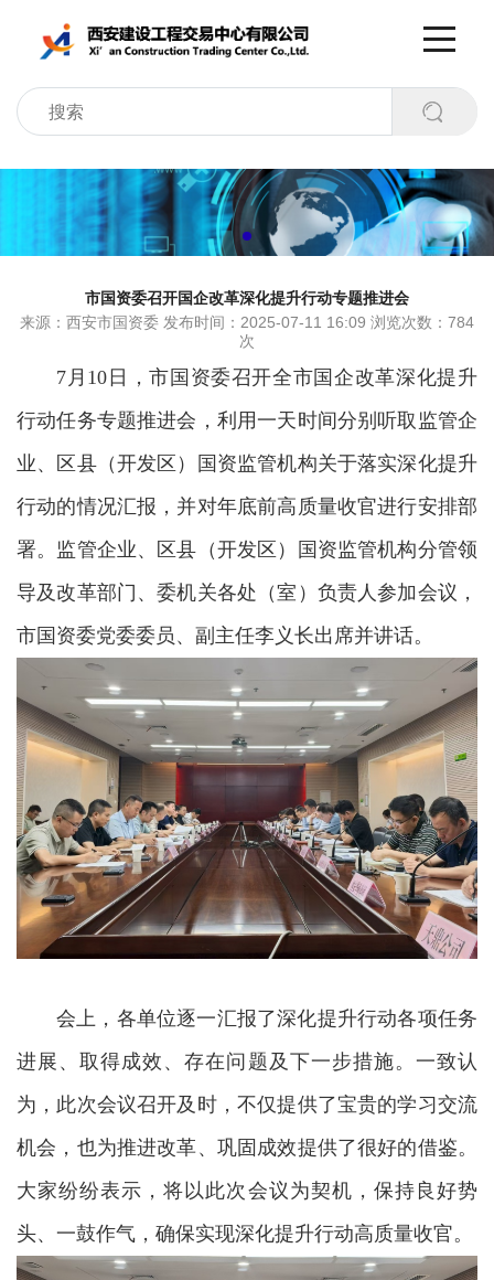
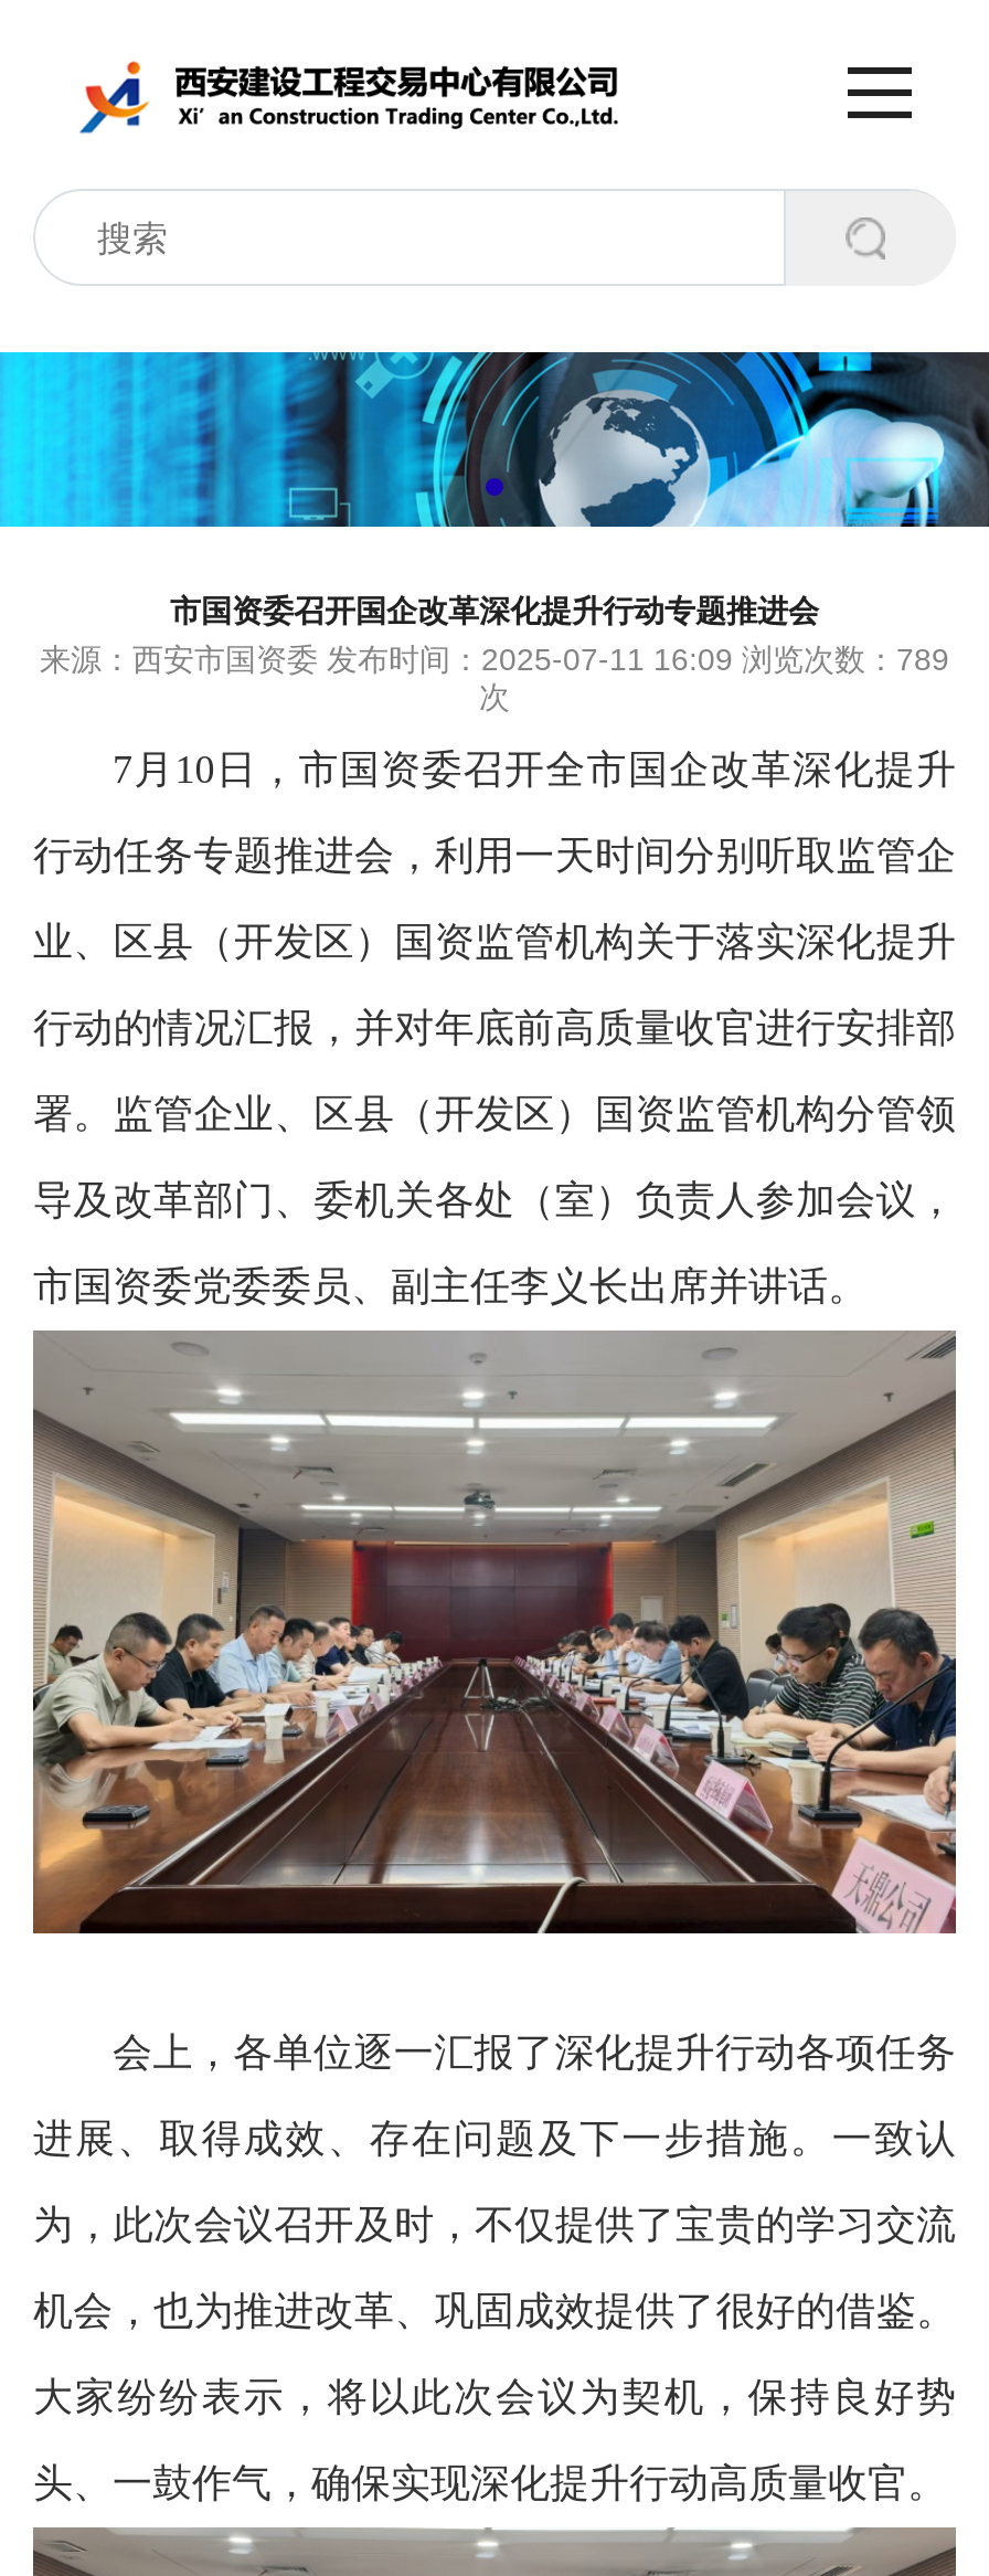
[20,314,474,331] 来源：西安市国资委 发布时间：2025-07-11 16:09 浏览次数：784 -> [40,642,949,678] 来源：西安市国资委 发布时间：2025-07-11 16:09 浏览次数：789

